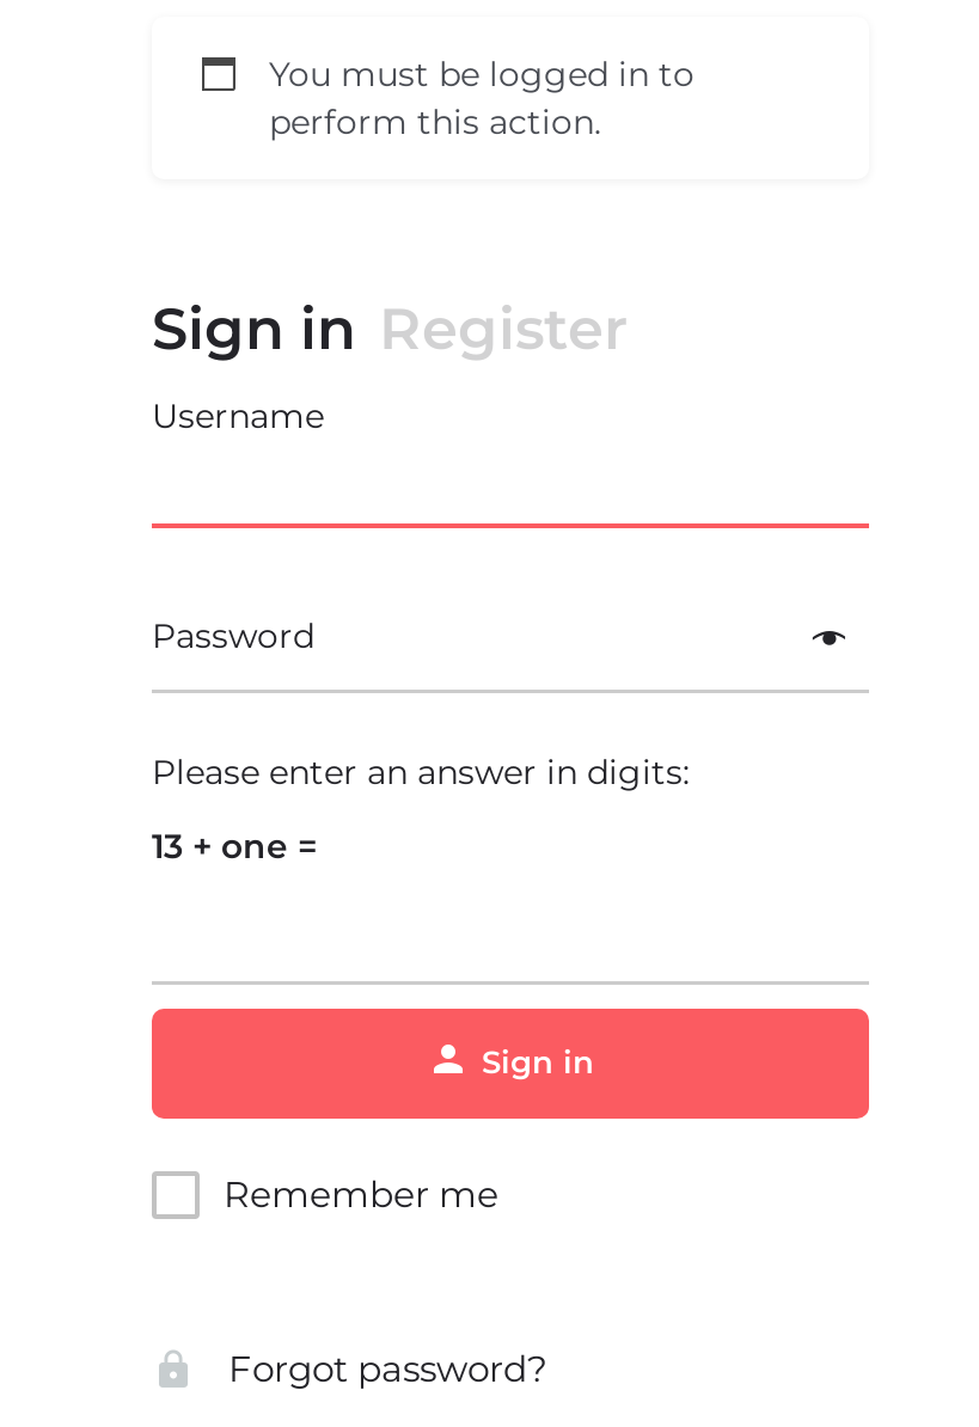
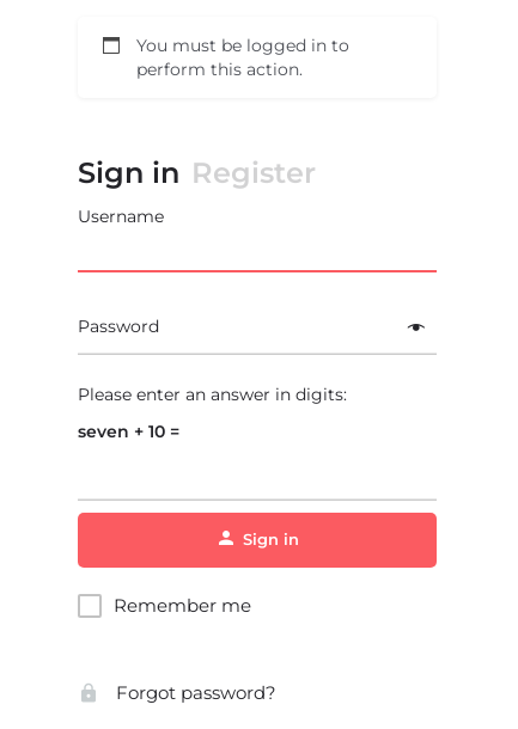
[152,825,317,868] 13 + one = -> [78,421,179,442] seven + 10 =

